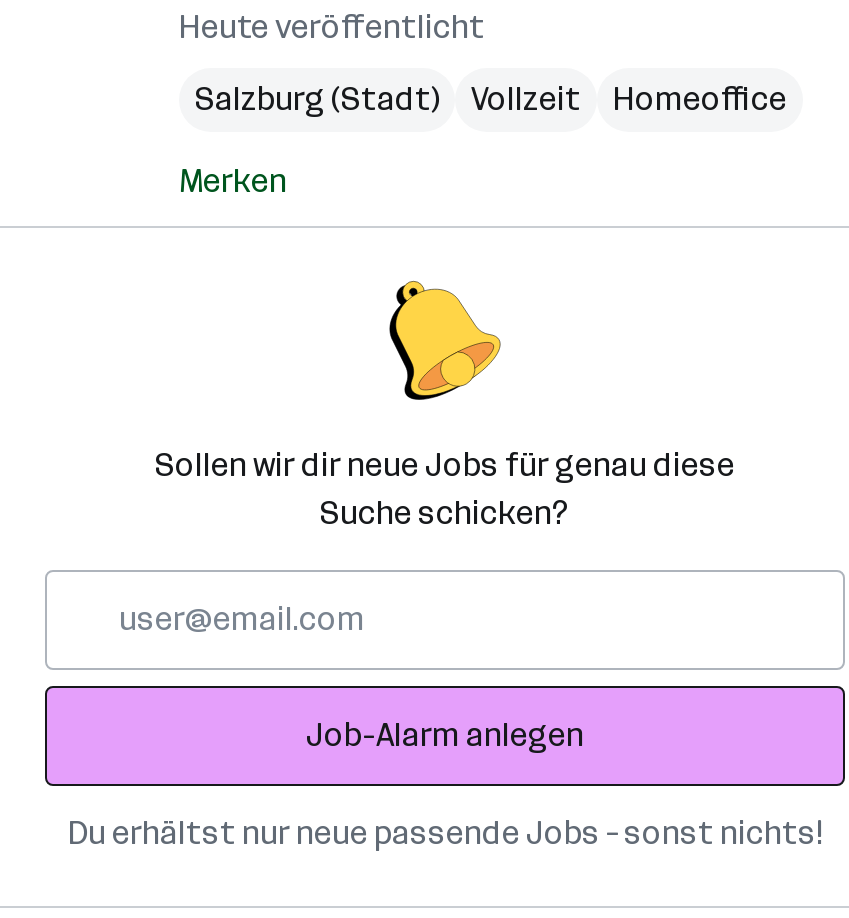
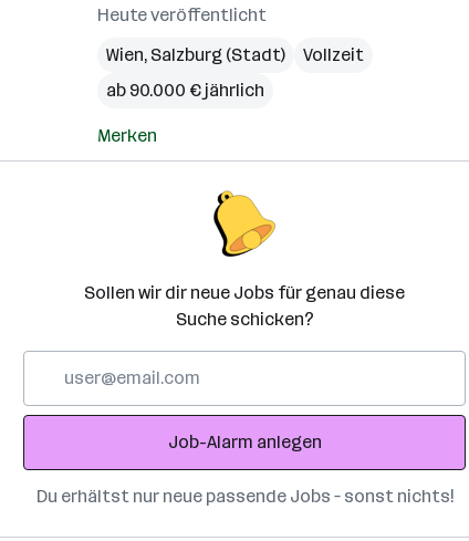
[195,80,439,118] Salzburg (Stadt) -> [106,44,285,65] Wien, Salzburg (Stadt)
[613,80,787,118] Homeoffice -> [106,80,264,101] ab 90.000 € jährlich

